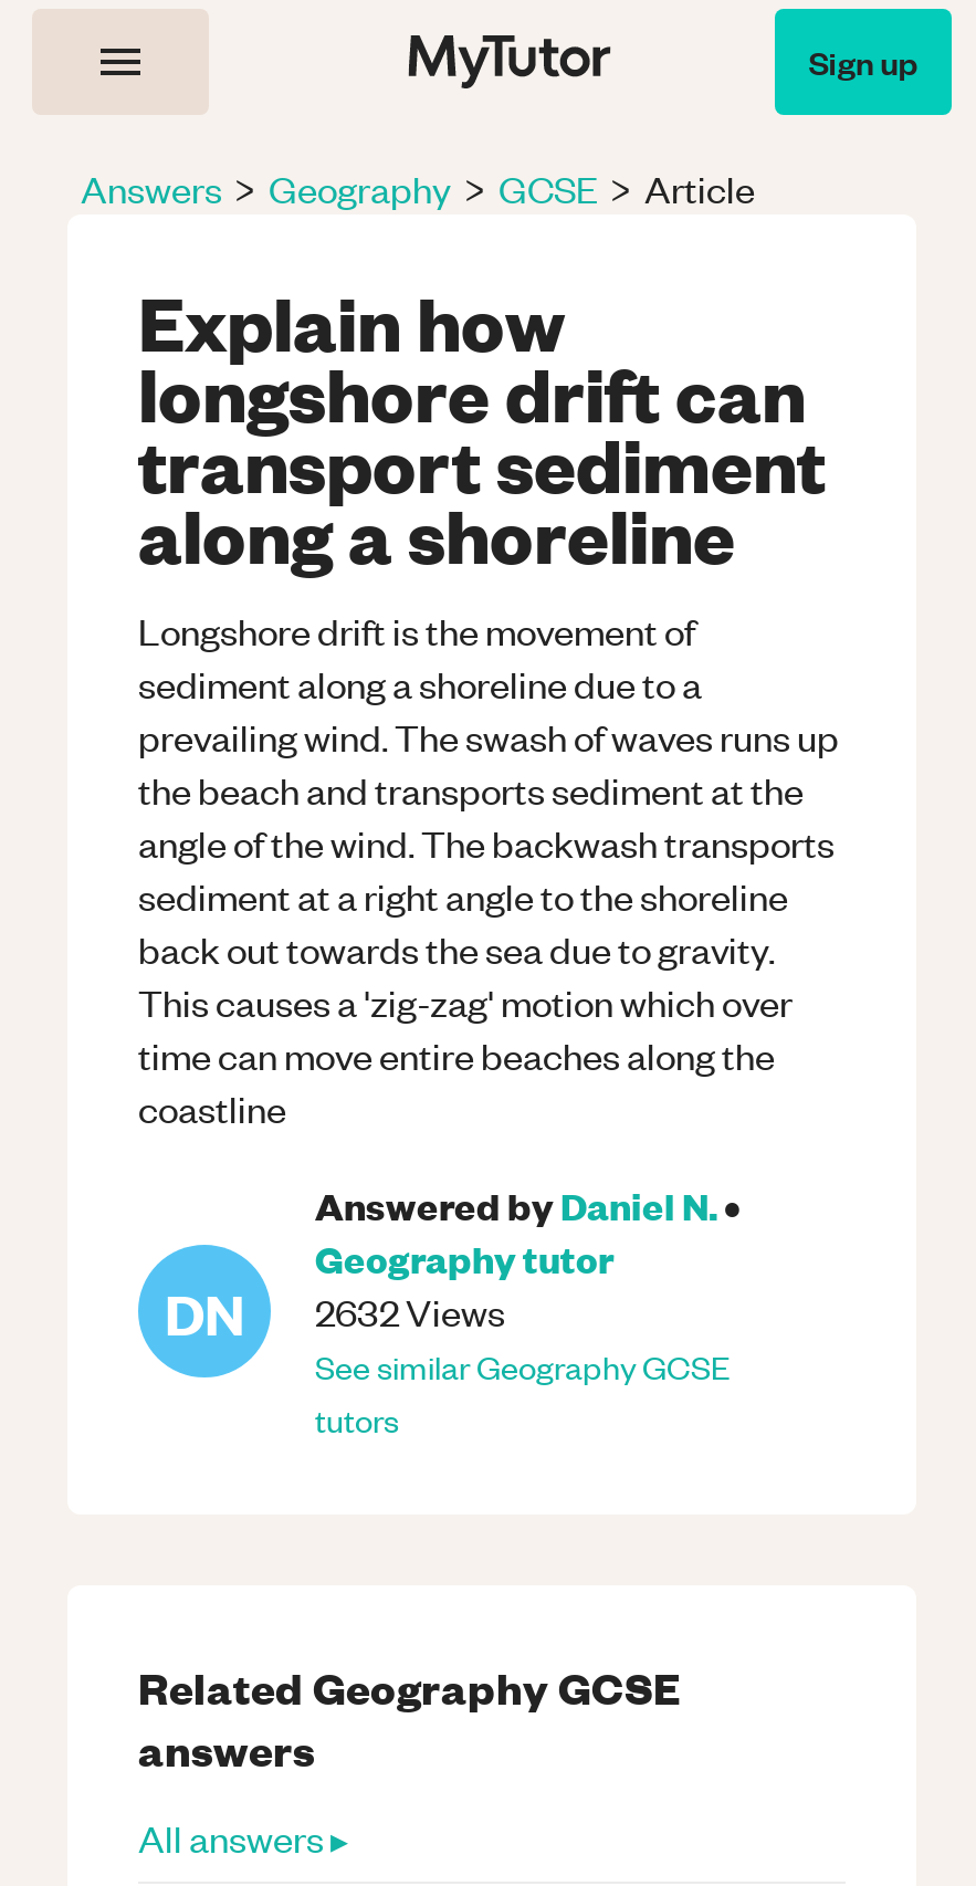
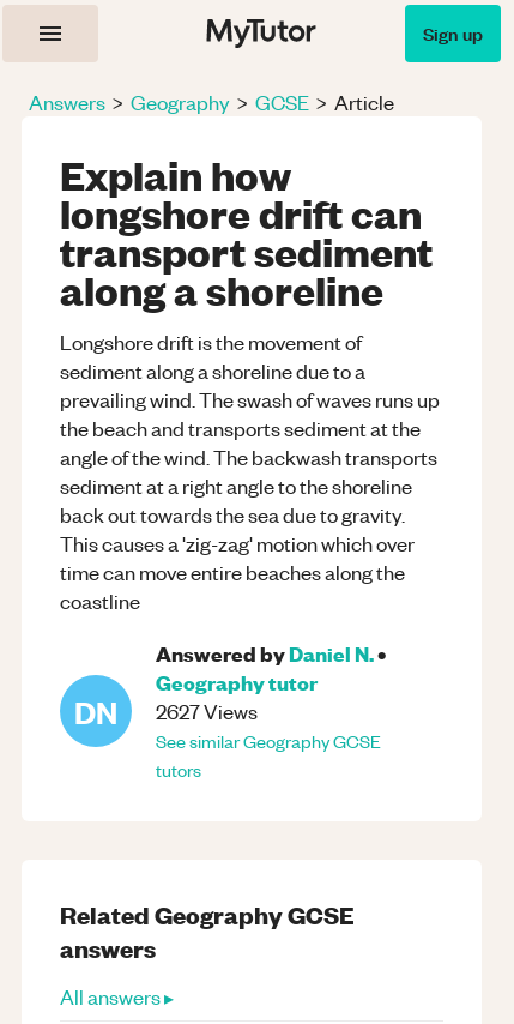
[165,1276,505,1347] DN 2632 Views -> [74,692,258,730] DN 2627 Views

